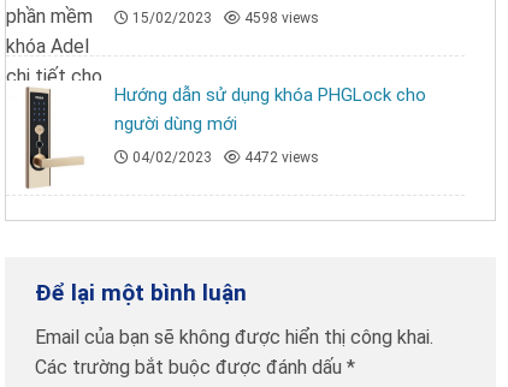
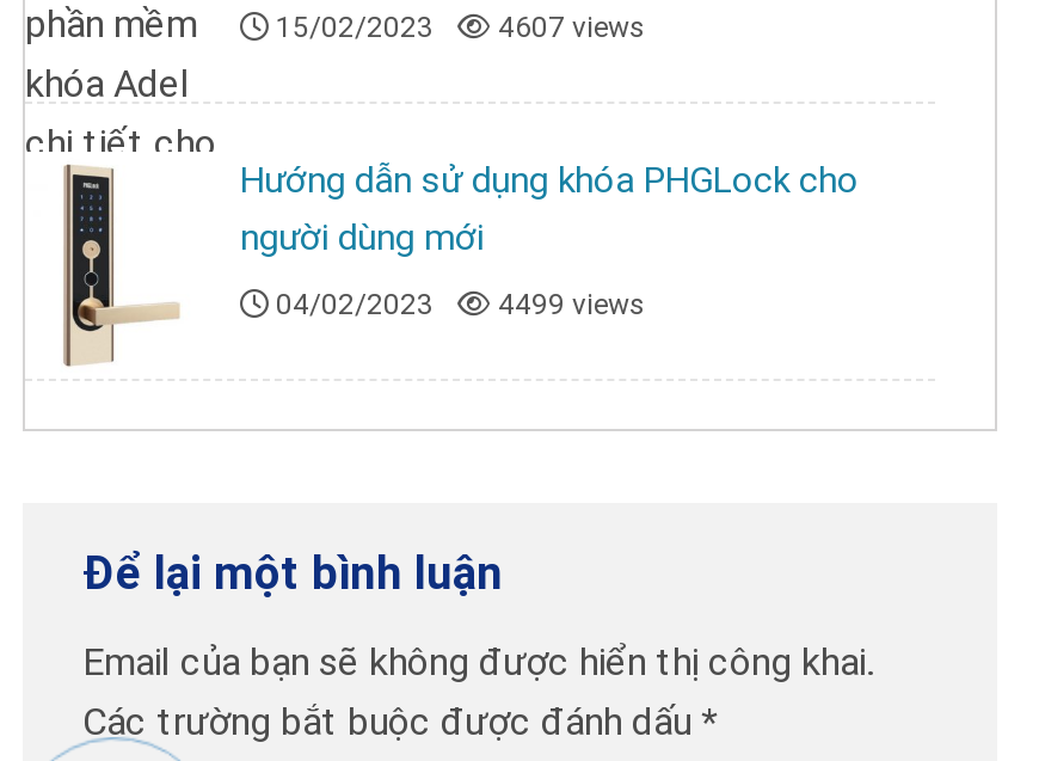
[132,10,319,27] 15/02/2023 4598 views -> [276,11,646,44] 15/02/2023 4607 views
[132,149,319,166] 04/02/2023 4472 views -> [276,288,646,322] 04/02/2023 4499 views

